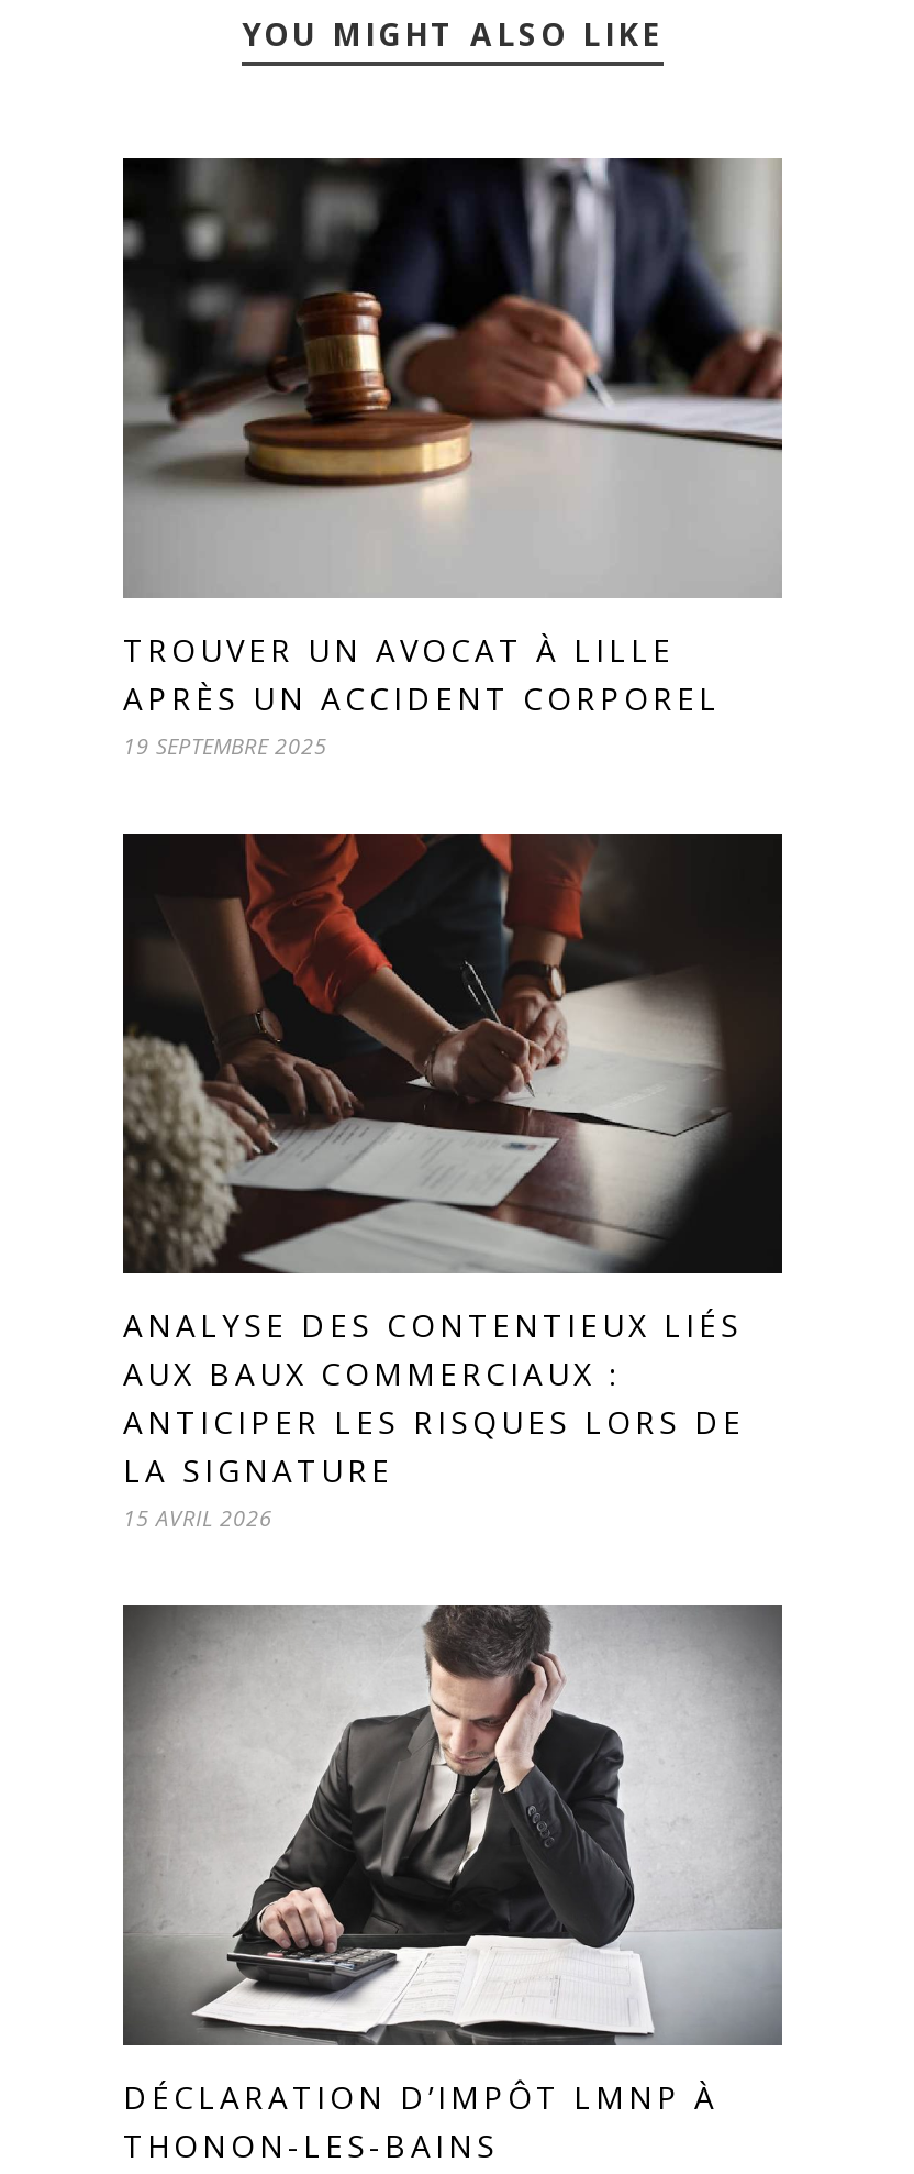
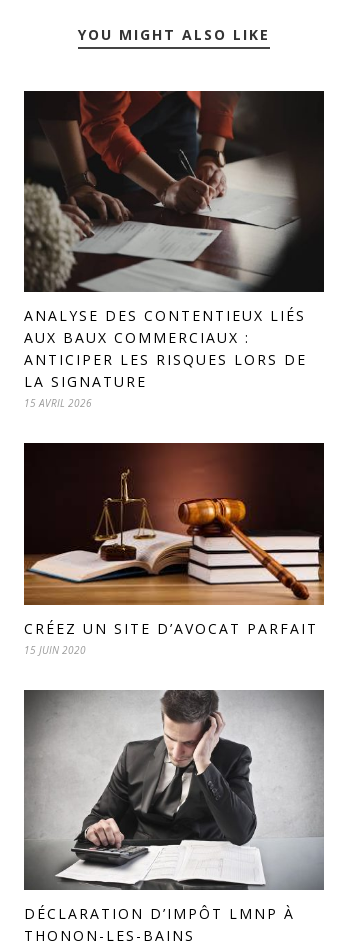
[123,156,784,762] [image] | TROUVER UN AVOCAT À LILLE | APRÈS UN ACCIDENT CORPOREL | 19 SEPTEMBRE 2025 -> none
moved [121,831,771,1534] -> [23,91,319,410]: [image] | ANALYSE DES CONTENTIEUX LIÉS | AUX BAUX COMMERCIAUX : | ANTICIPER LES RISQUES LORS DE | LA SIGNATURE | 15 AVRIL 2026
none -> [23,442,325,656] [image] | CRÉEZ UN SITE D’AVOCAT PARFAIT | 15 JUIN 2020

